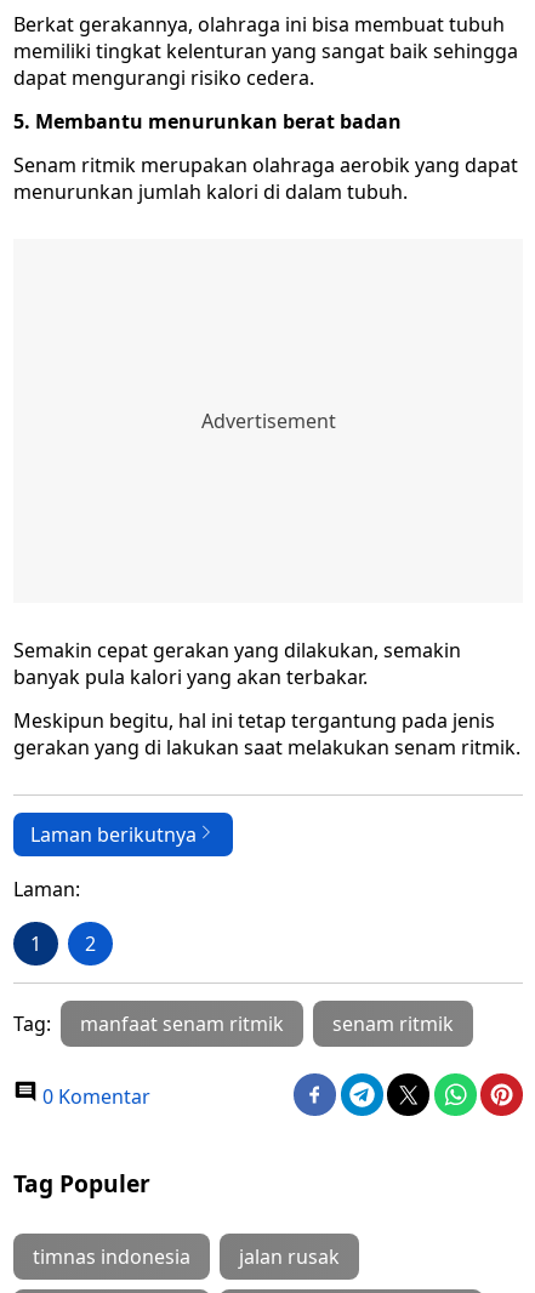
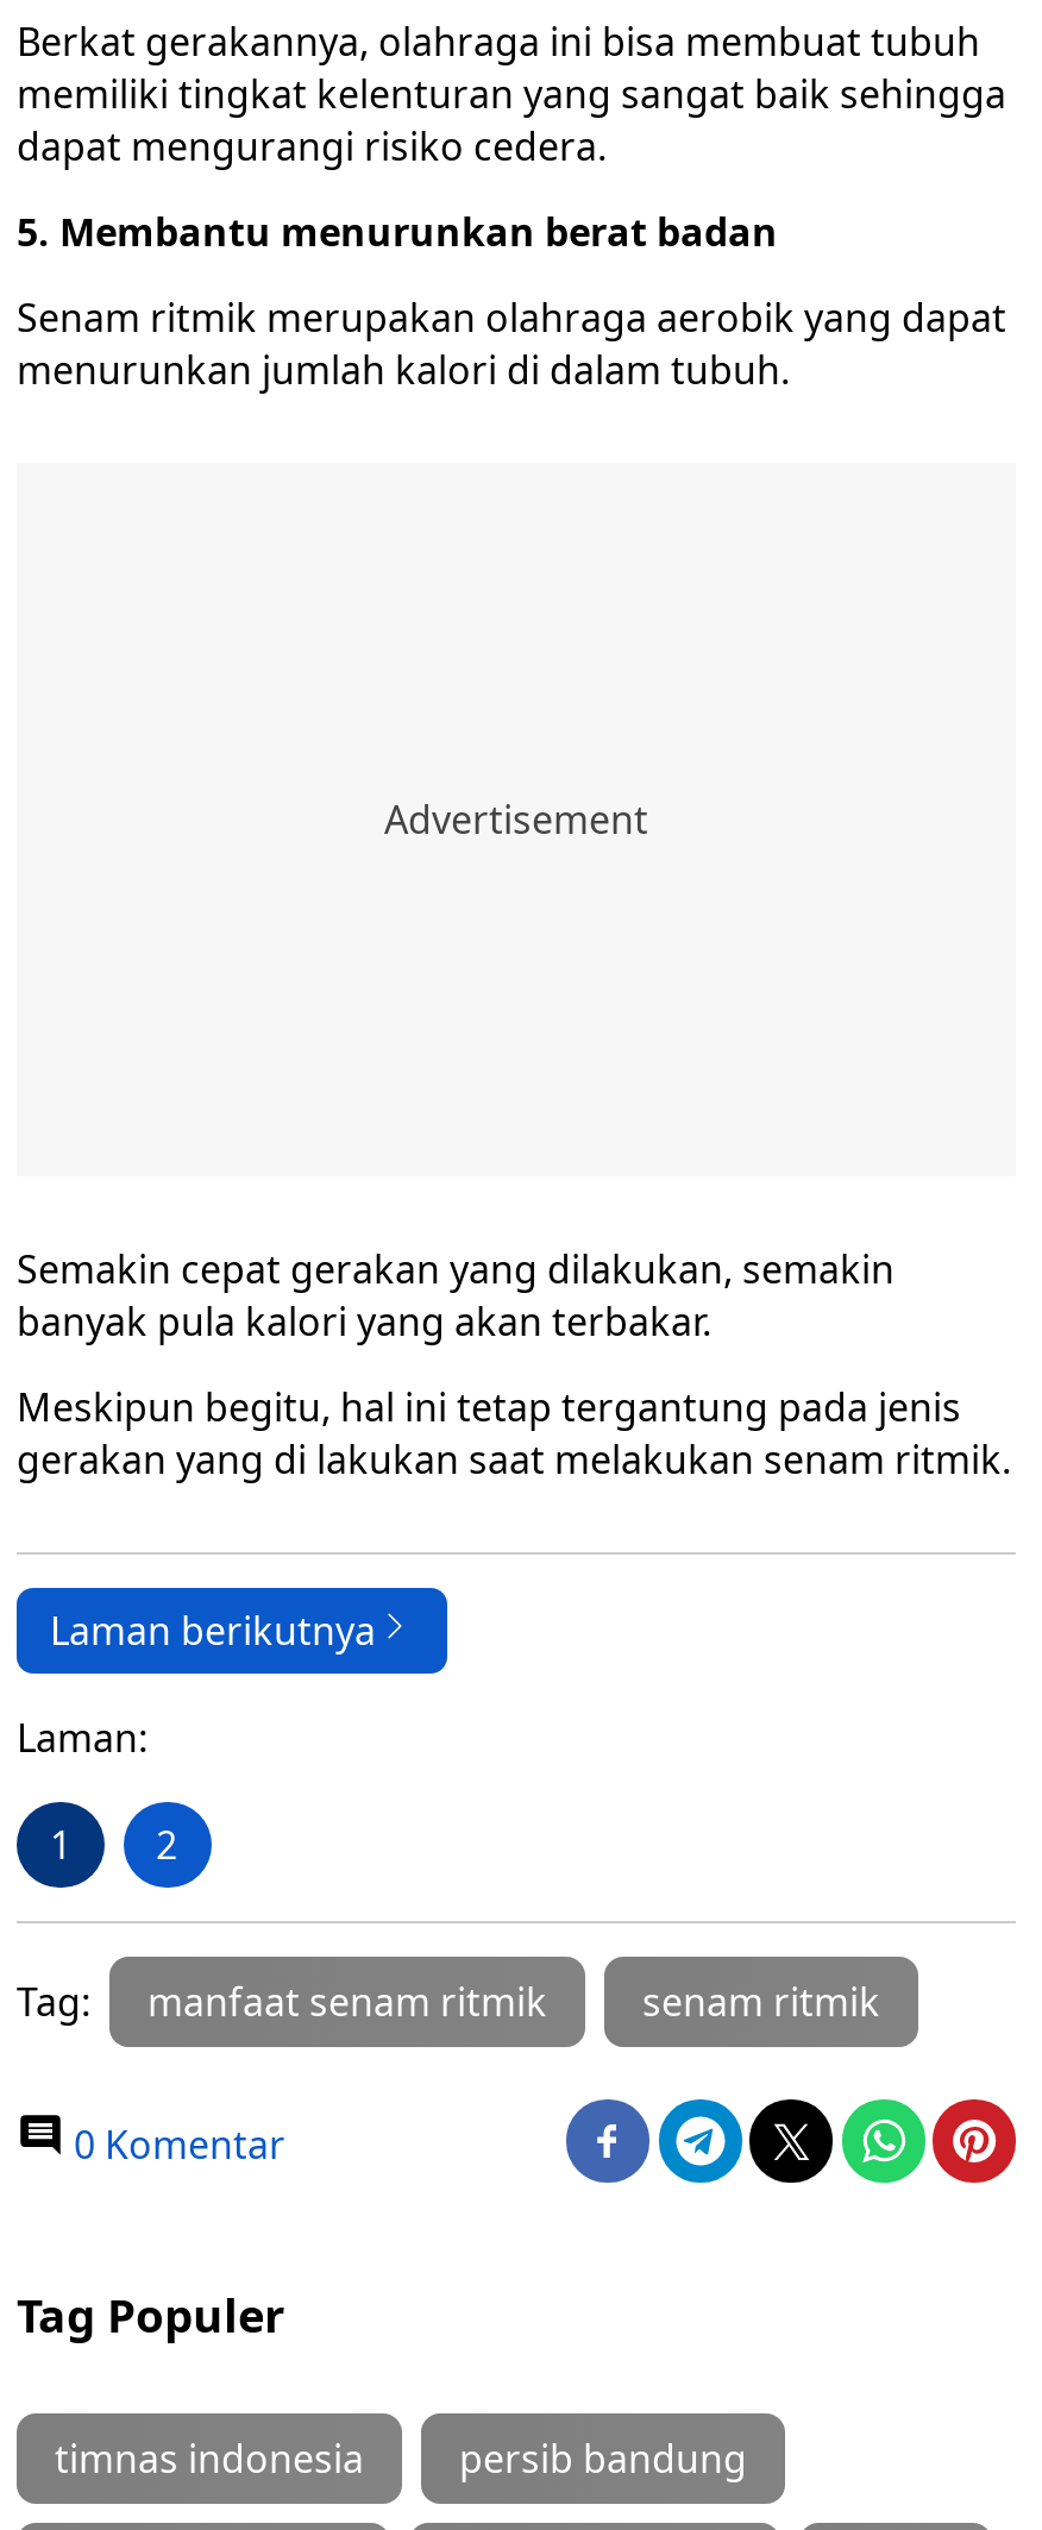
[239,1243,340,1270] jalan rusak -> [459,2432,747,2485] persib bandung

